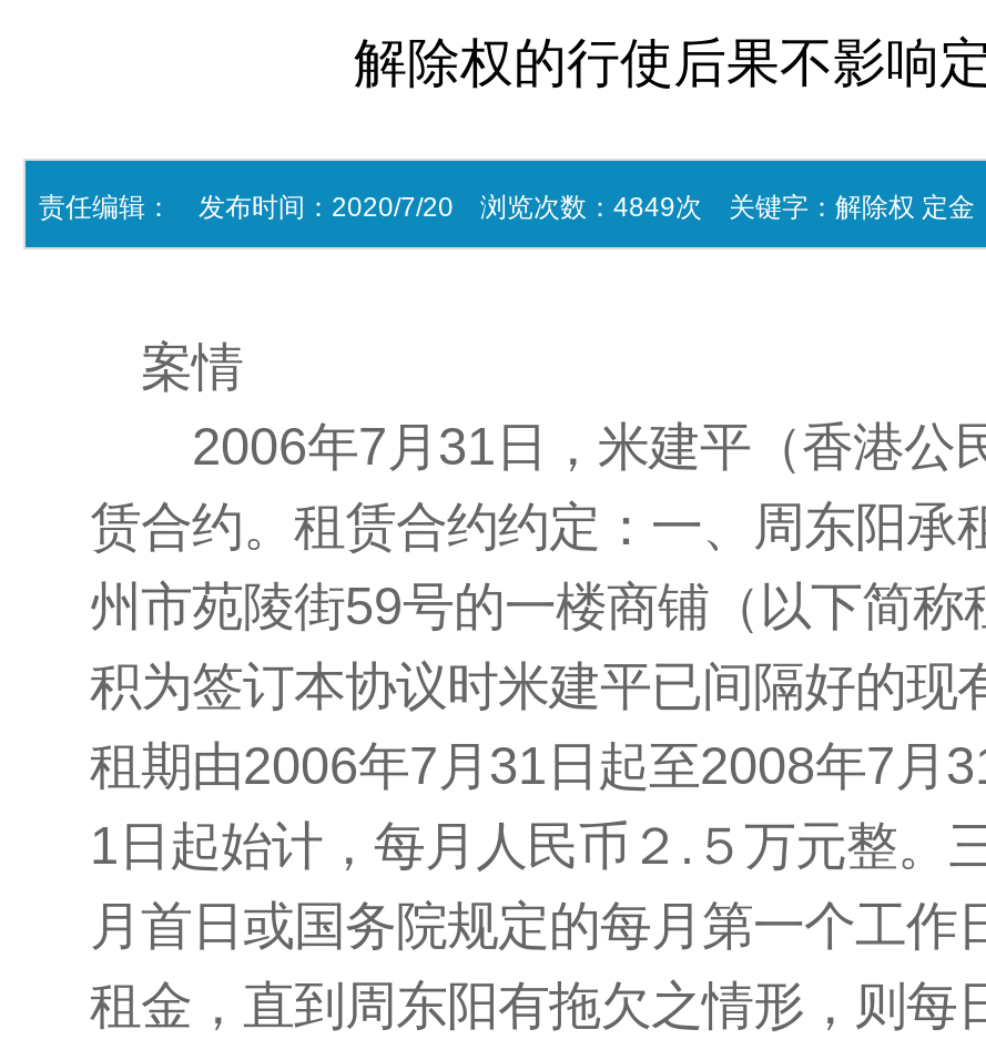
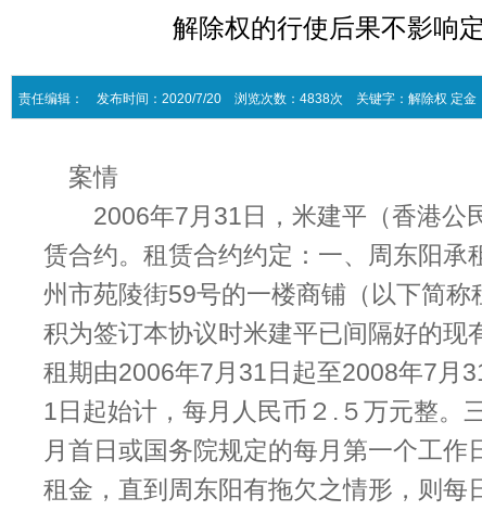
[26,192,975,223] 责任编辑： 发布时间：2020/7/20 浏览次数：4849次关键字：解除权 定金 -> [12,91,477,106] 责任编辑： 发布时间：2020/7/20 浏览次数：4838次关键字：解除权 定金

